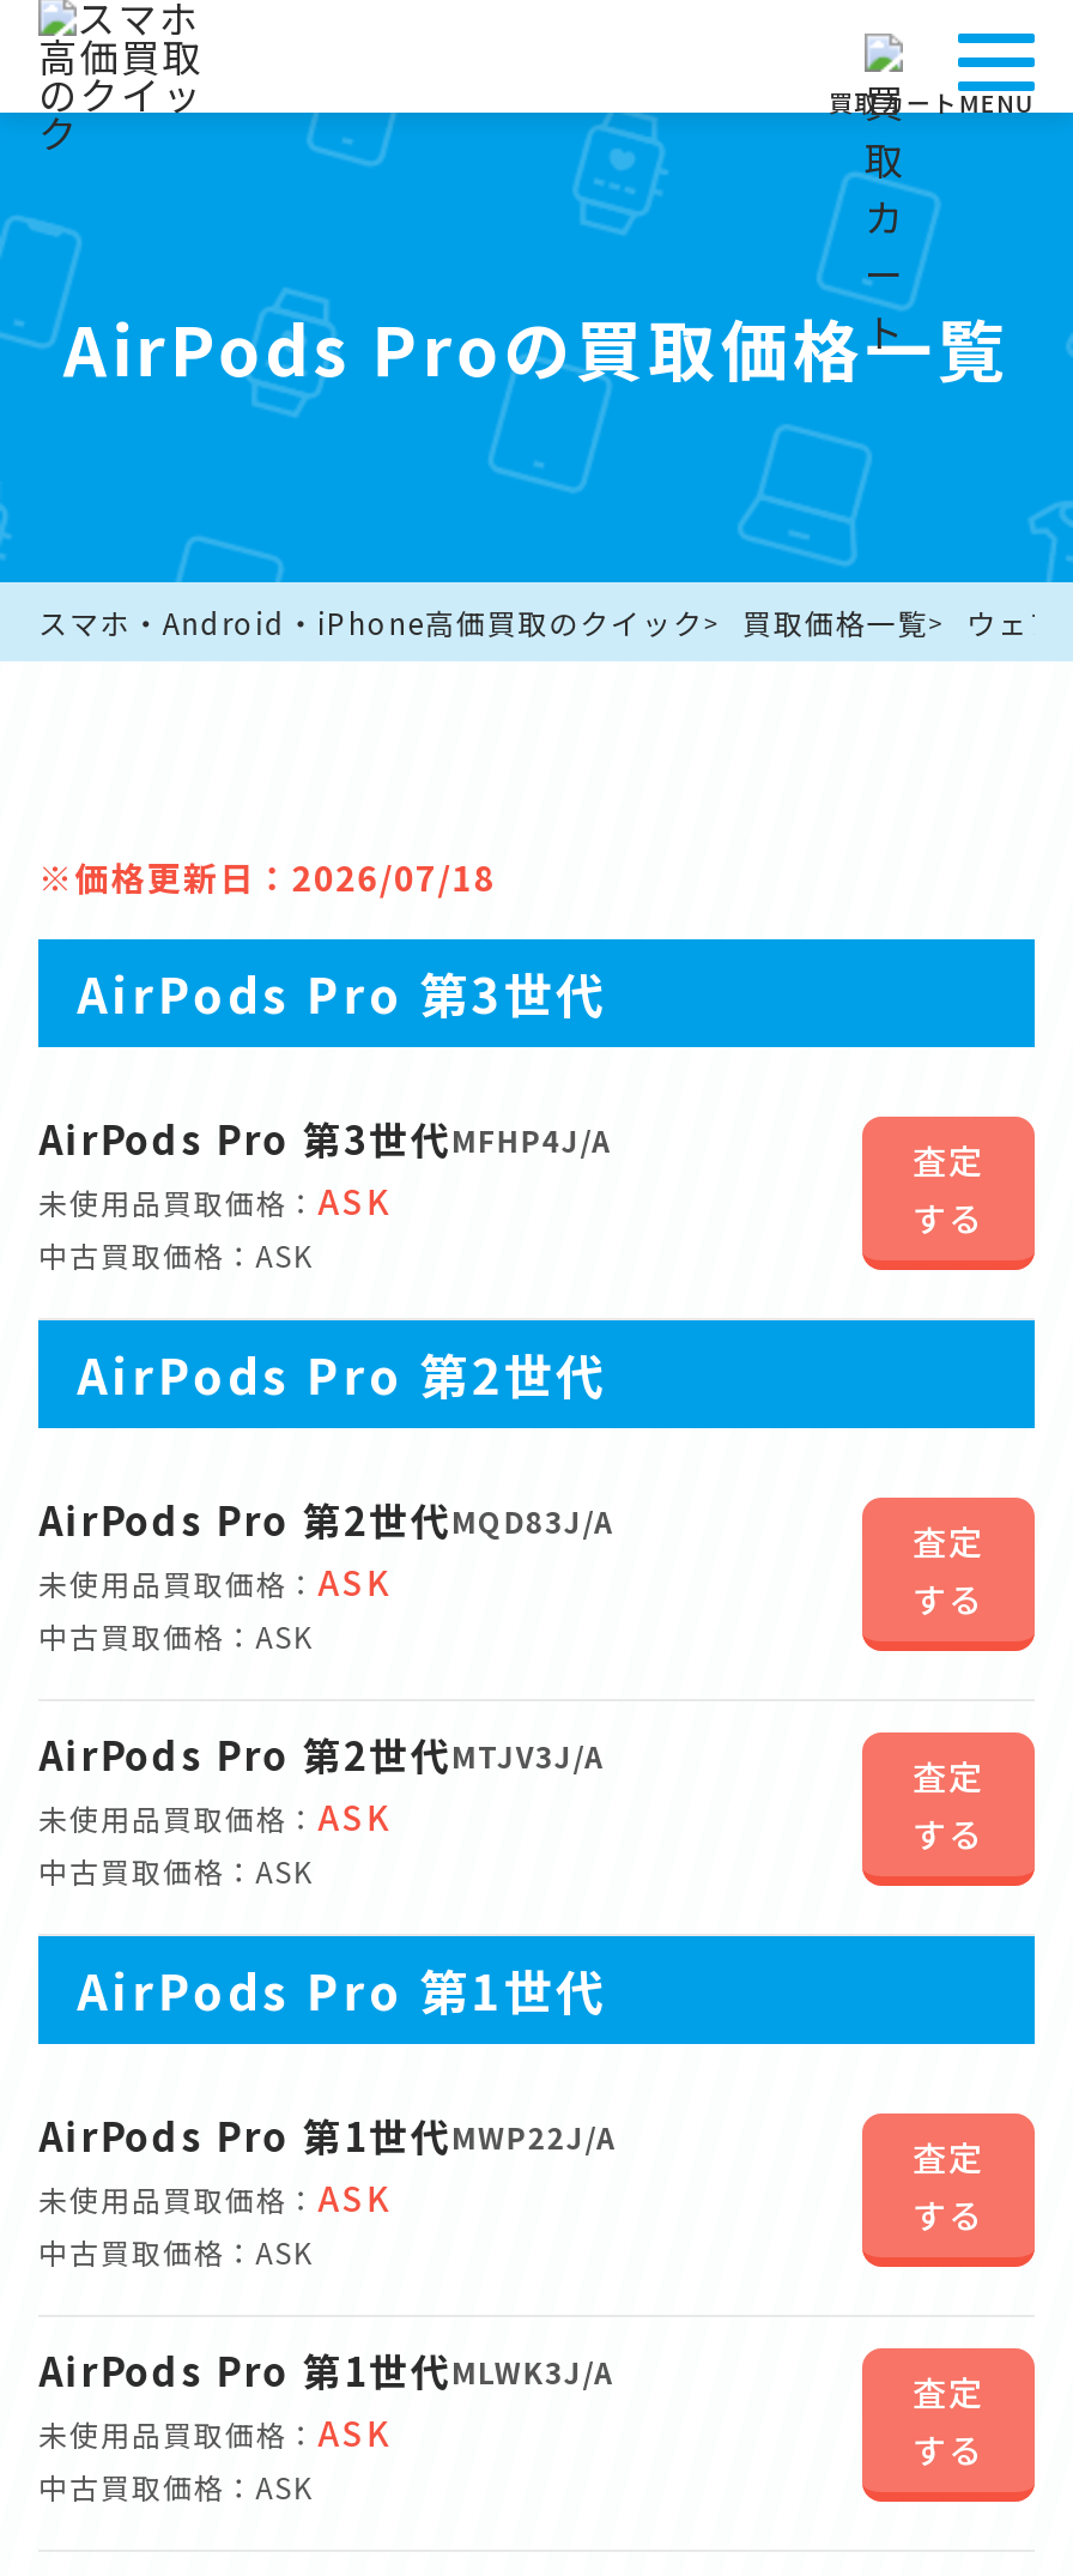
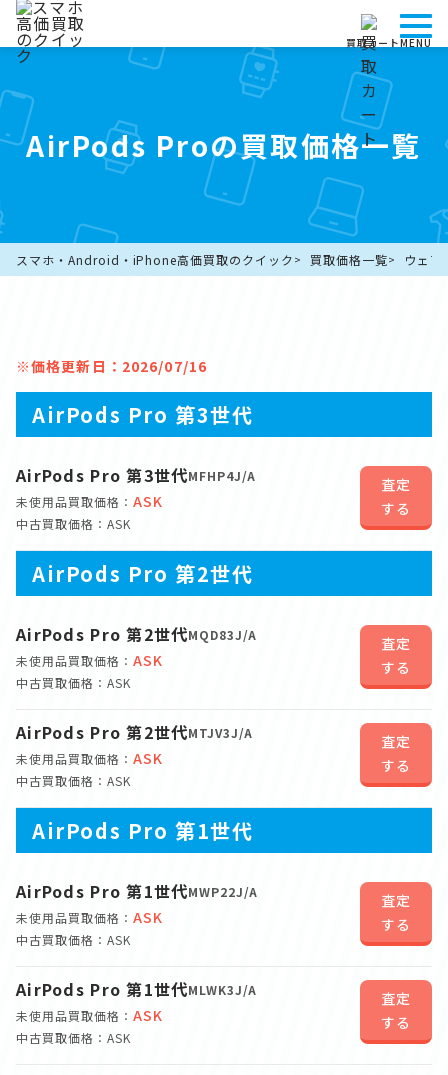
[38,853,496,901] ※価格更新日：2026/07/18 -> [16,356,207,376] ※価格更新日：2026/07/16

